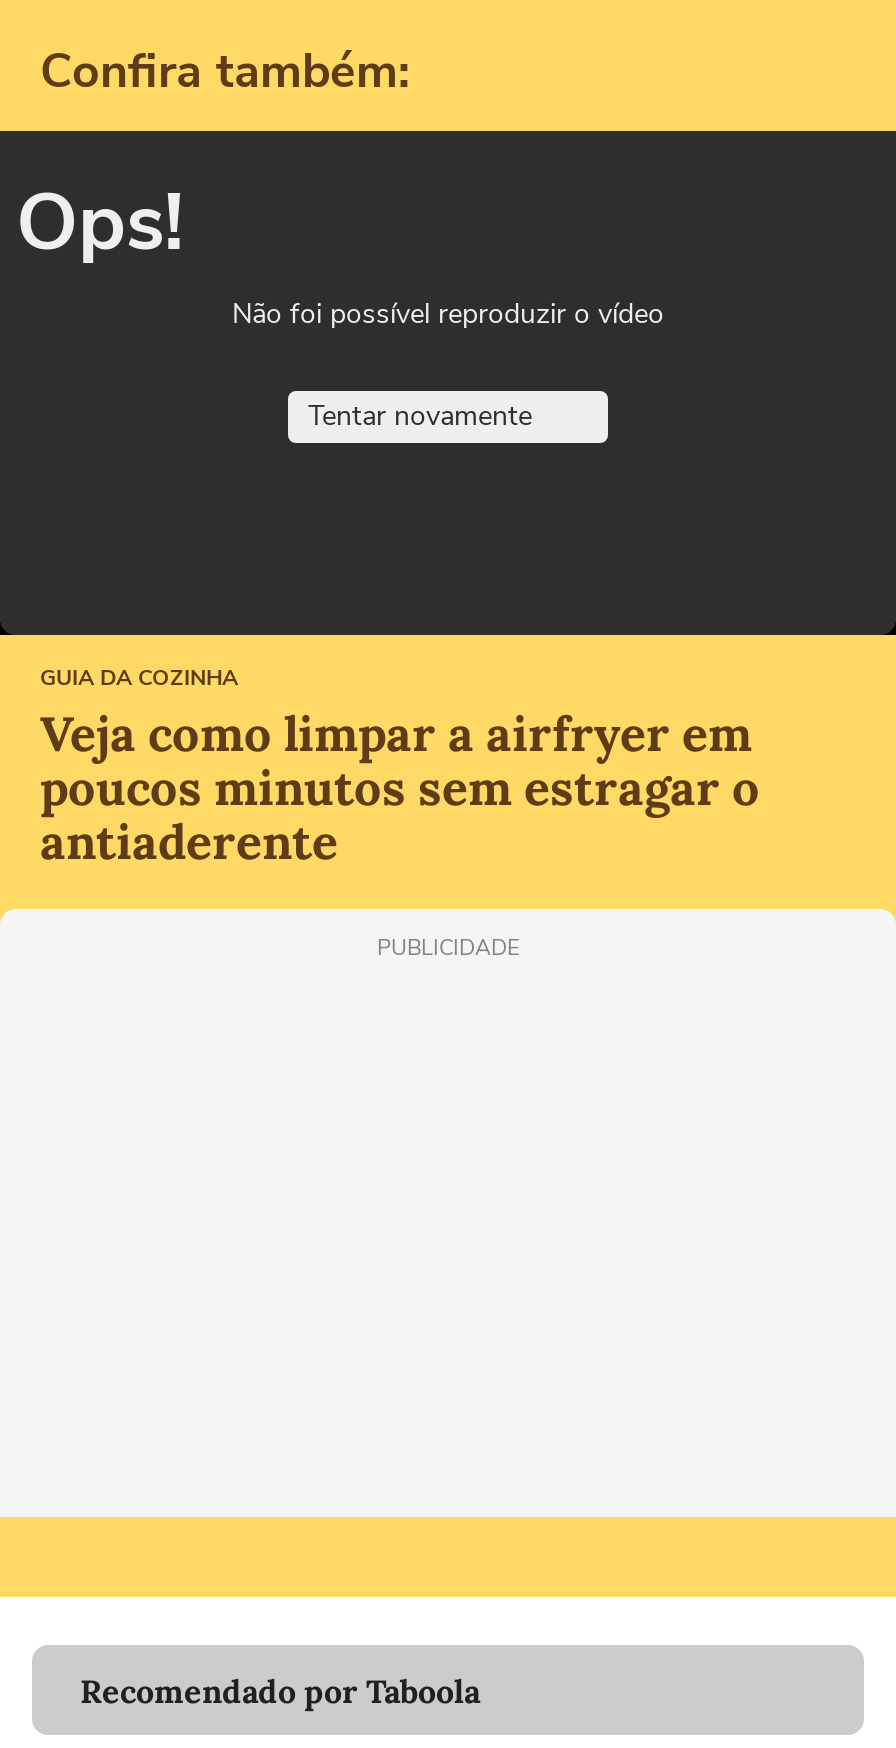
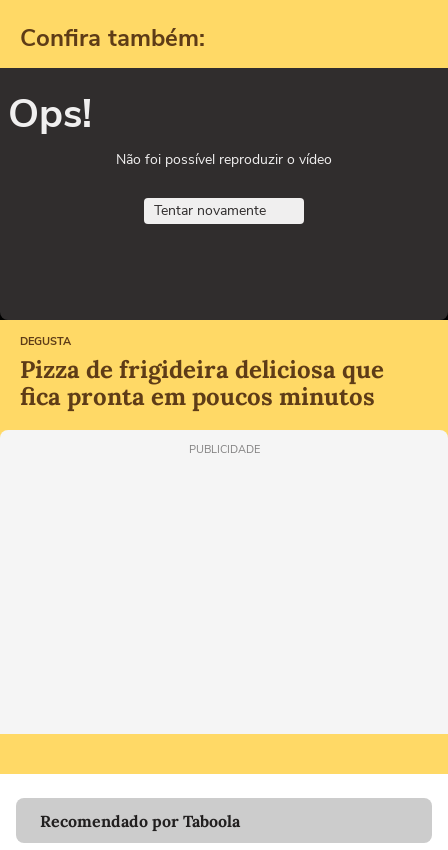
[40,664,760,874] GUIA DA COZINHA | Veja como limpar a airfryer em | poucos minutos sem estragar o | antiaderente -> [20,334,384,412] DEGUSTA | Pizza de frigideira deliciosa que | fica pronta em poucos minutos

